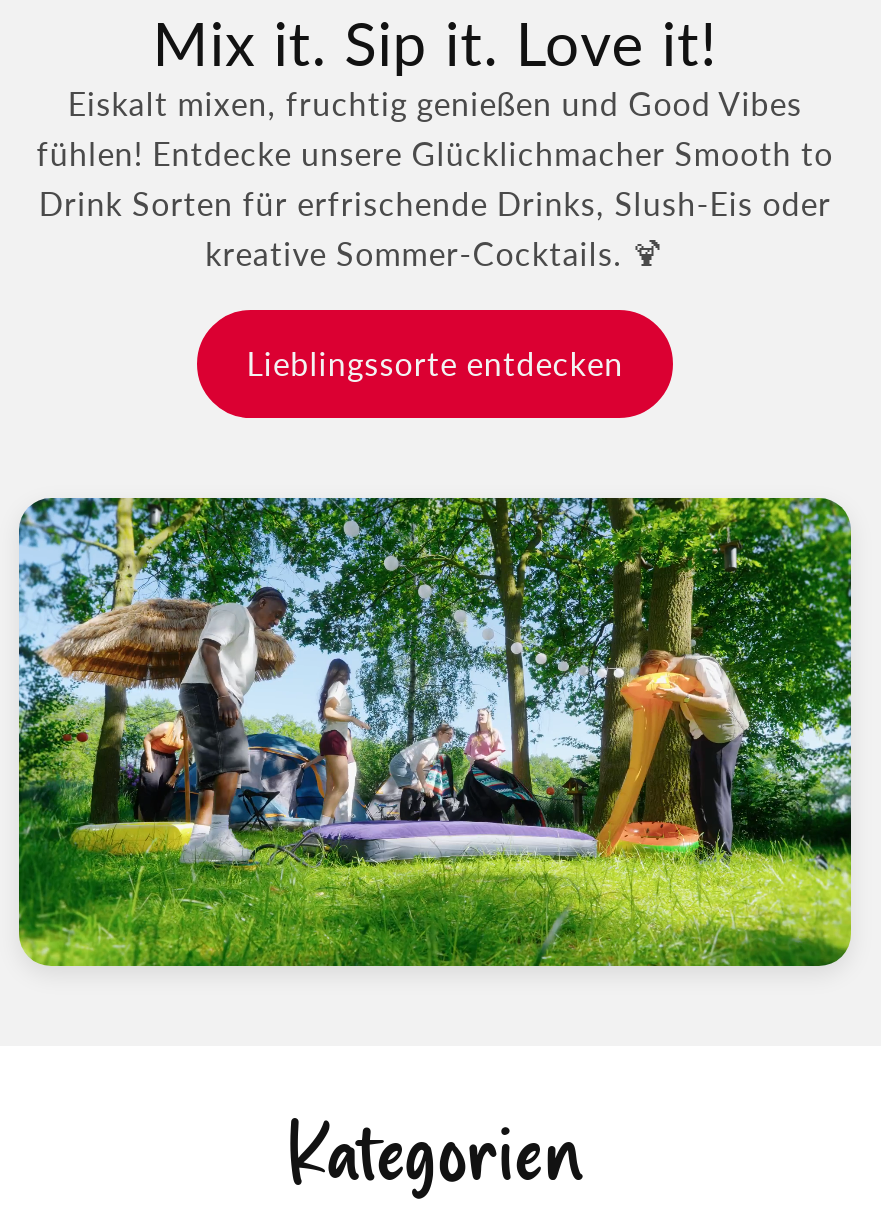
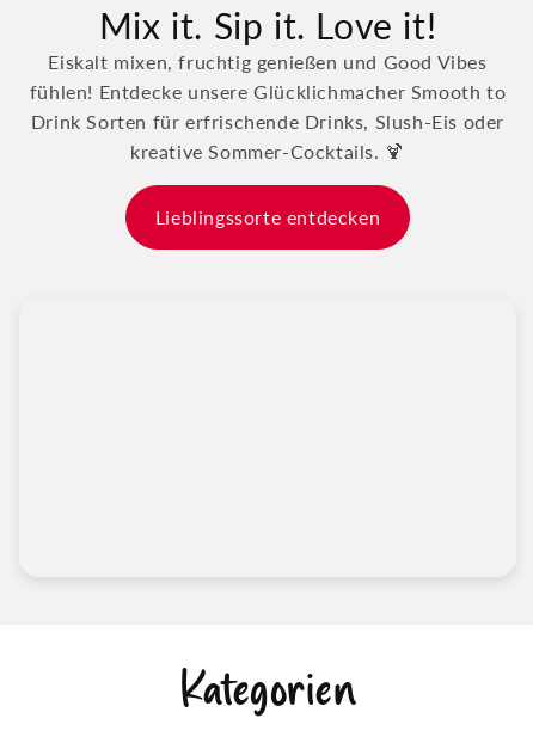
[17,496,853,968] [image] -> none

